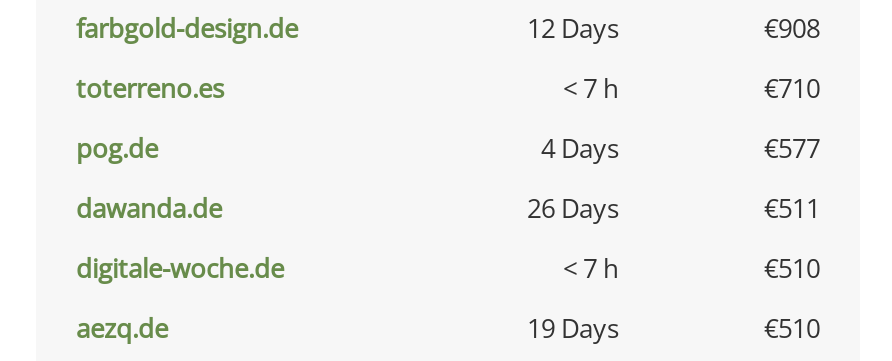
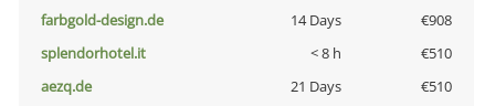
[527,10,619,46] 12 Days -> [290,10,341,30] 14 Days
[76,70,820,286] toterreno.es | < 7 h | €710 | pog.de | 4 Days | €577 | dawanda.de | 26 Days | €511 | digitale-woche.de | < 7 h -> [41,43,341,63] splendorhotel.it | < 8 h
[527,310,619,346] 19 Days -> [290,76,341,96] 21 Days

